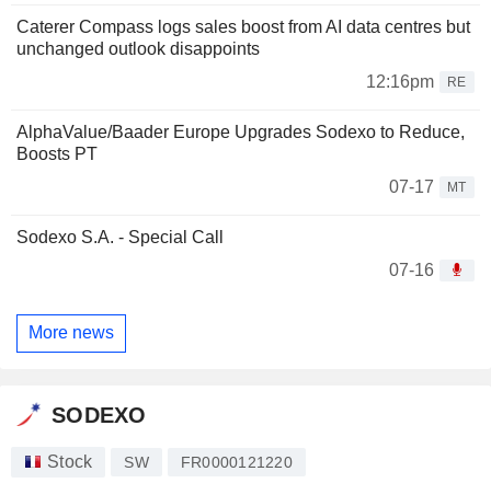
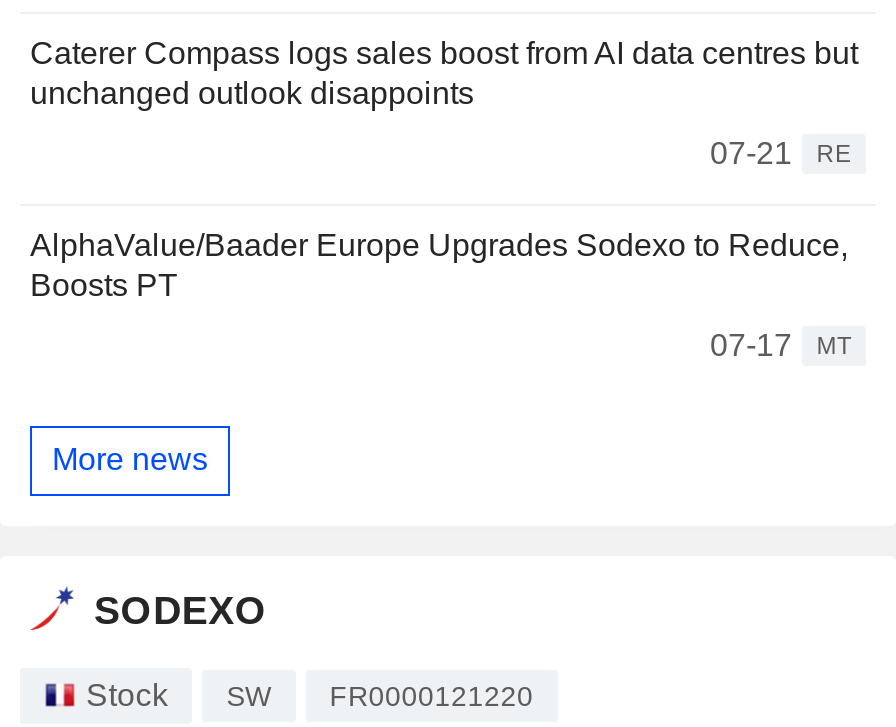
[366,72,467,91] 12:16pm RE -> [710,136,851,170] 07-21 RE
[16,228,434,279] Sodexo S.A. - Special Call | 07-16 -> none

